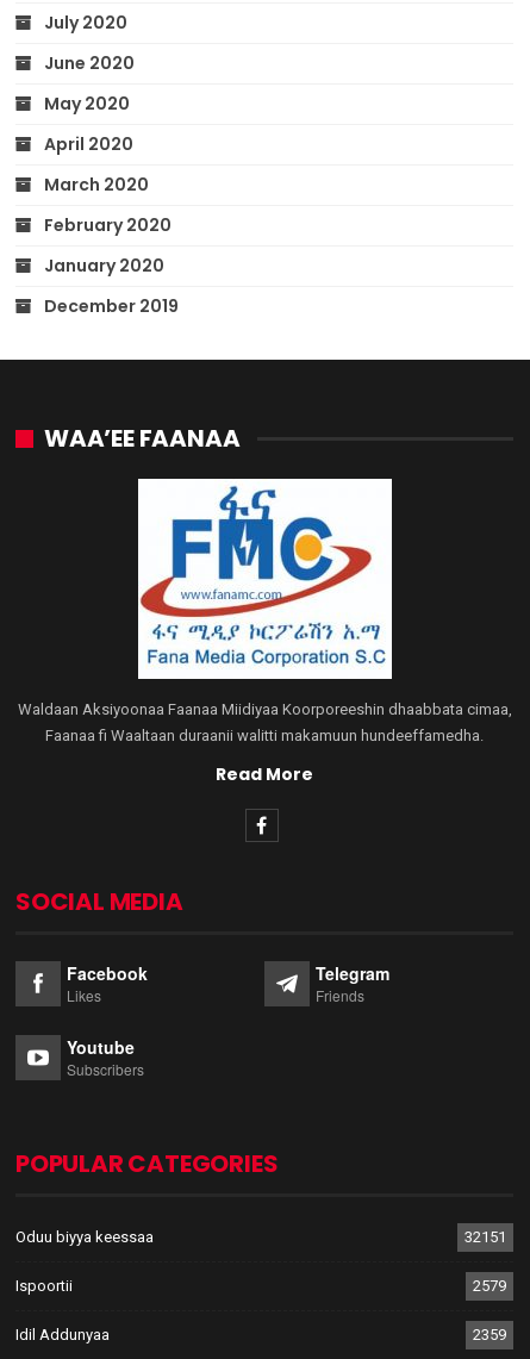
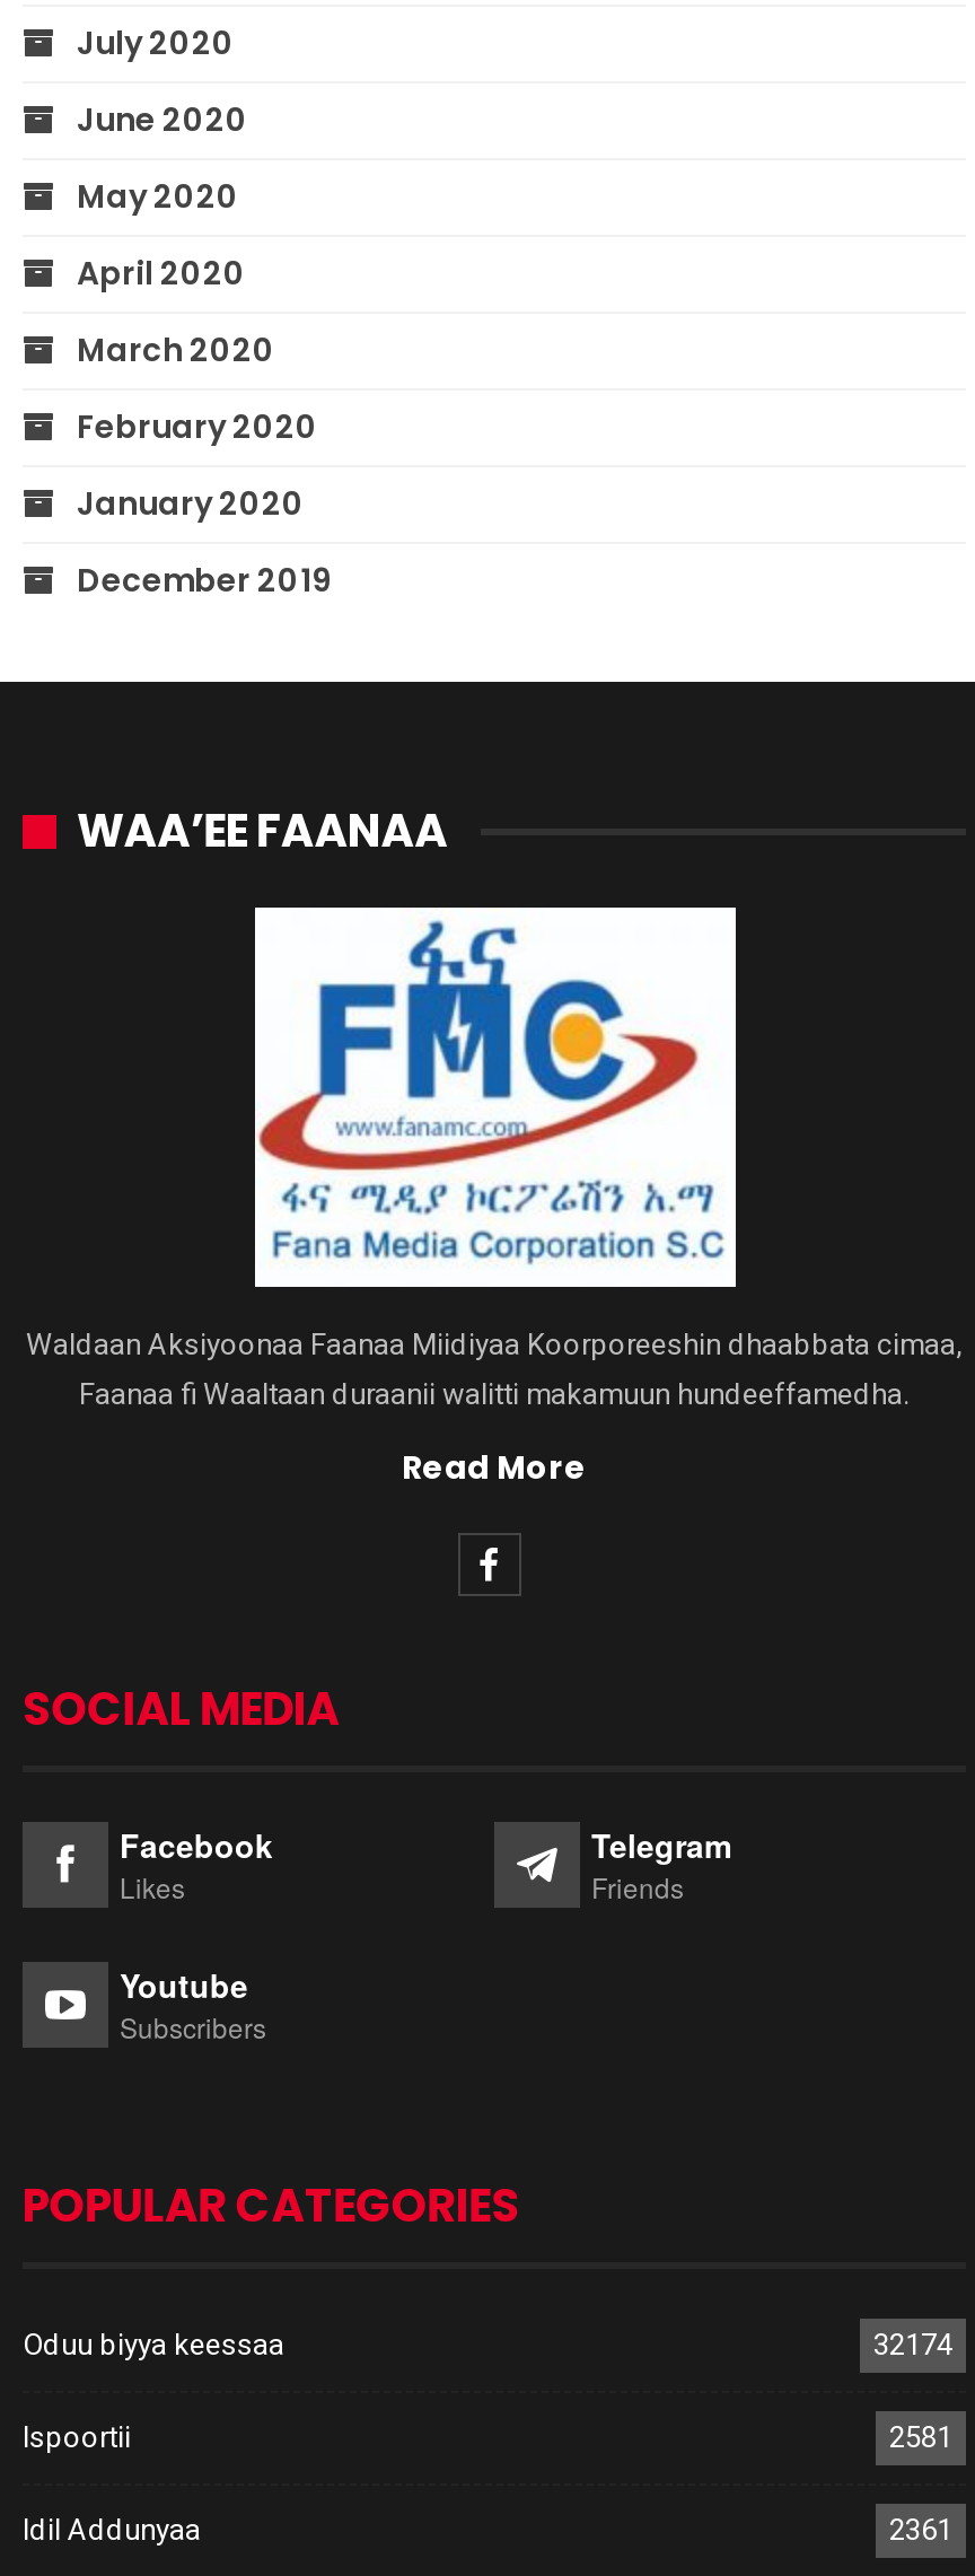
[464,1228,506,1246] 32151 -> [873,2327,952,2361] 32174
[473,1277,506,1294] 2579 -> [889,2420,952,2454] 2581
[473,1325,506,1343] 2359 -> [889,2512,952,2546] 2361

